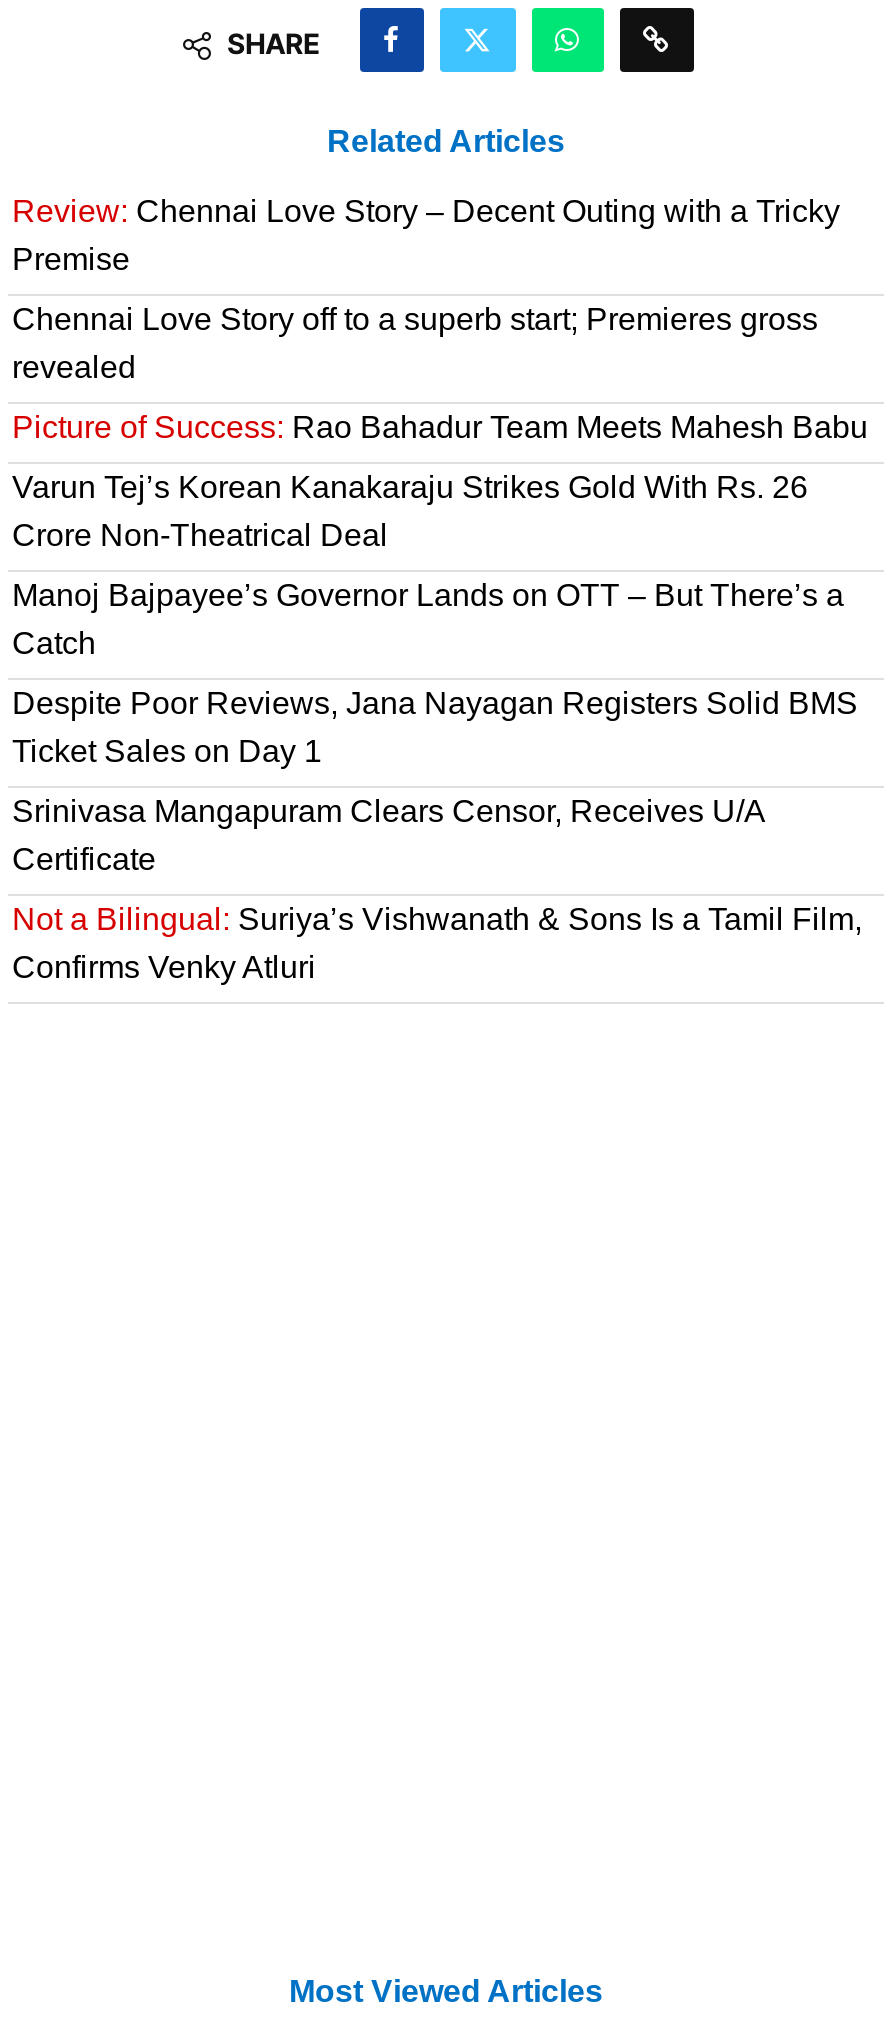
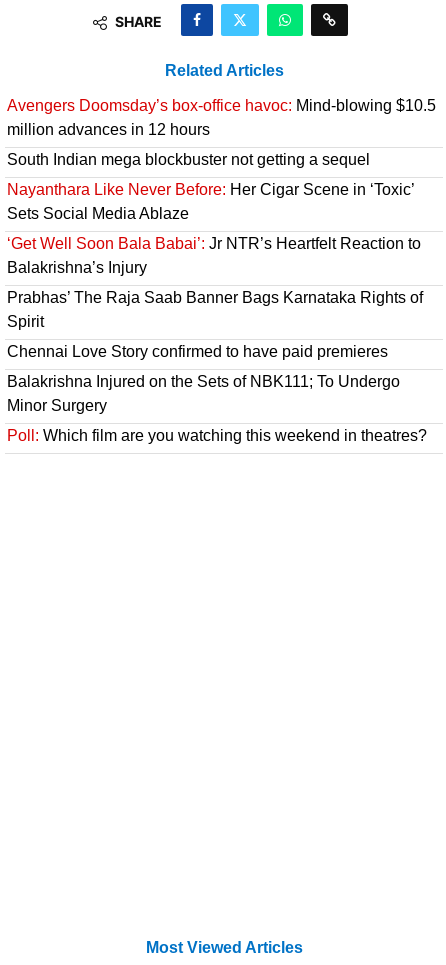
[12,194,840,276] Review: Chennai Love Story – Decent Outing with a Tricky | Premise -> [7,97,436,138] Avengers Doomsday’s box-office havoc: Mind-blowing $10.5 | million advances in 12 hours
[12,302,818,384] Chennai Love Story off to a superb start; Premieres gross | revealed -> [7,151,370,168] South Indian mega blockbuster not getting a sequel
[12,410,868,444] Picture of Success: Rao Bahadur Team Meets Mahesh Babu -> [7,181,414,222] Nayanthara Like Never Before: Her Cigar Scene in ‘Toxic’ | Sets Social Media Ablaze
[12,470,808,552] Varun Tej’s Korean Kanakaraju Strikes Gold With Rs. 26 | Crore Non-Theatrical Deal -> [7,235,421,276] ‘Get Well Soon Bala Babai’: Jr NTR’s Heartfelt Reaction to | Balakrishna’s Injury
[12,578,844,660] Manoj Bajpayee’s Governor Lands on OTT – But There’s a | Catch -> [7,289,423,330] Prabhas’ The Raja Saab Banner Bags Karnataka Rights of | Spirit
[12,686,858,768] Despite Poor Reviews, Jana Nayagan Registers Solid BMS | Ticket Sales on Day 1 -> [7,343,388,360] Chennai Love Story confirmed to have paid premieres
[12,794,764,876] Srinivasa Mangapuram Clears Censor, Receives U/A | Certificate -> [7,373,400,414] Balakrishna Injured on the Sets of NBK111; To Undergo | Minor Surgery
[12,902,862,984] Not a Bilingual: Suriya’s Vishwanath & Sons Is a Tamil Film, | Confirms Venky Atluri -> [7,427,427,444] Poll: Which film are you watching this weekend in theatres?

